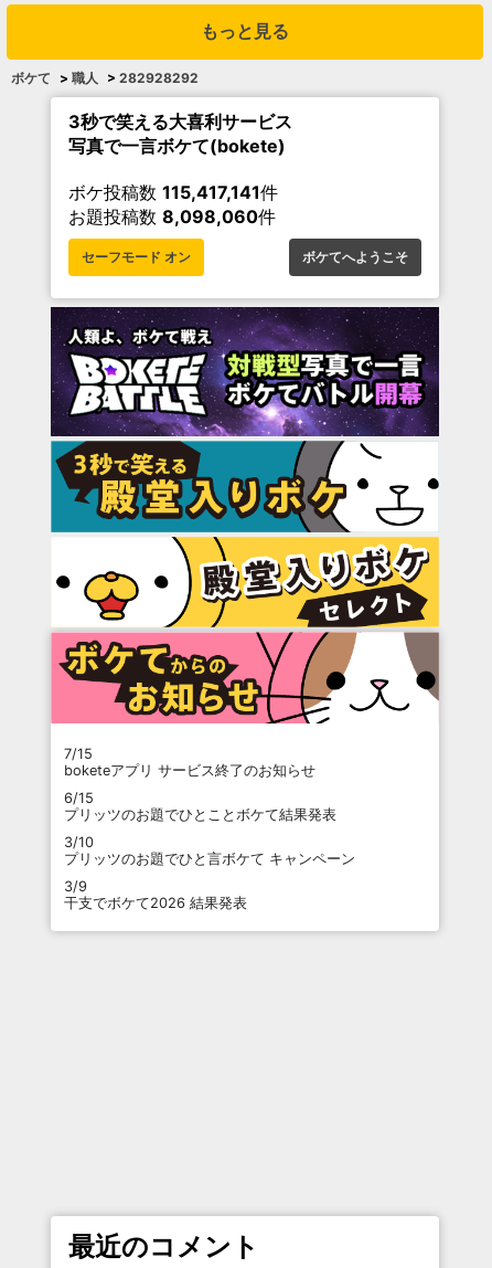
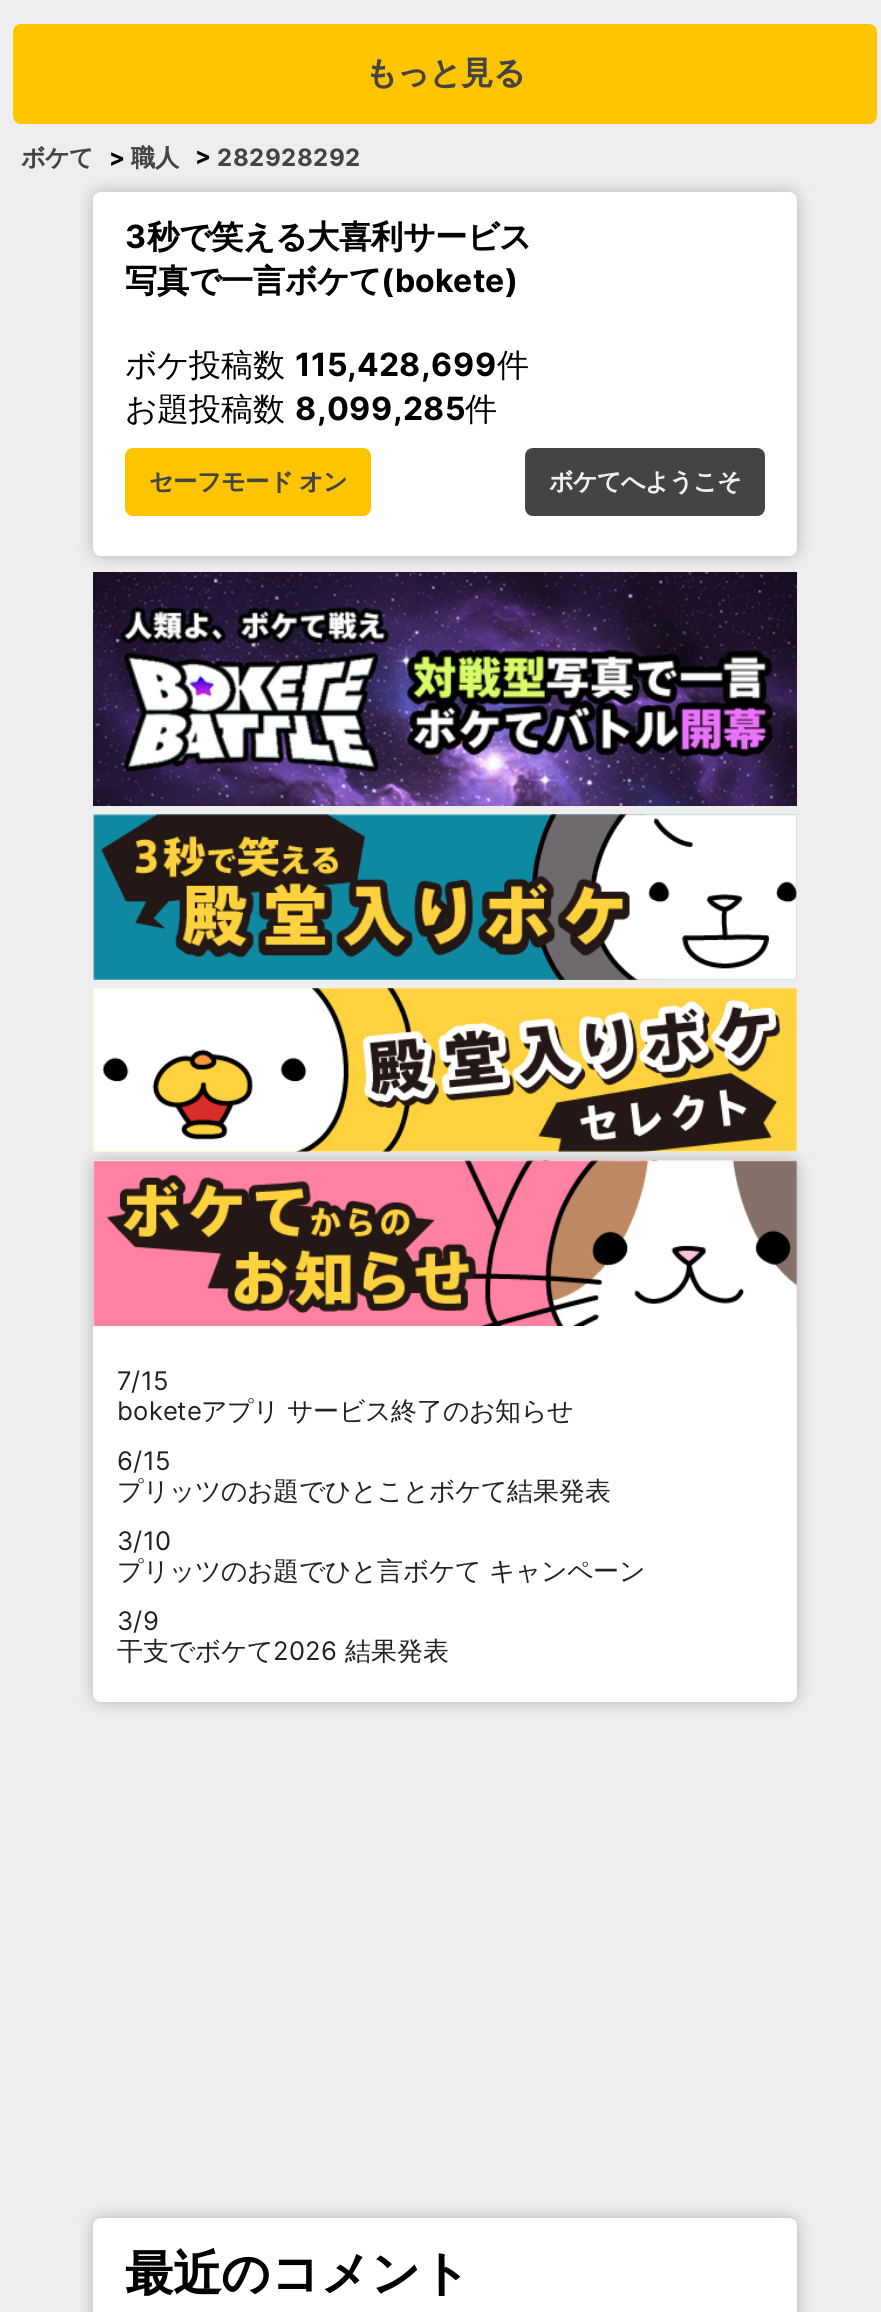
[68,181,278,203] ボケ投稿数115,417,141件 -> [125,344,529,384] ボケ投稿数115,428,699件
[68,205,276,227] お題投稿数8,098,060件 -> [125,388,497,428] お題投稿数8,099,285件

